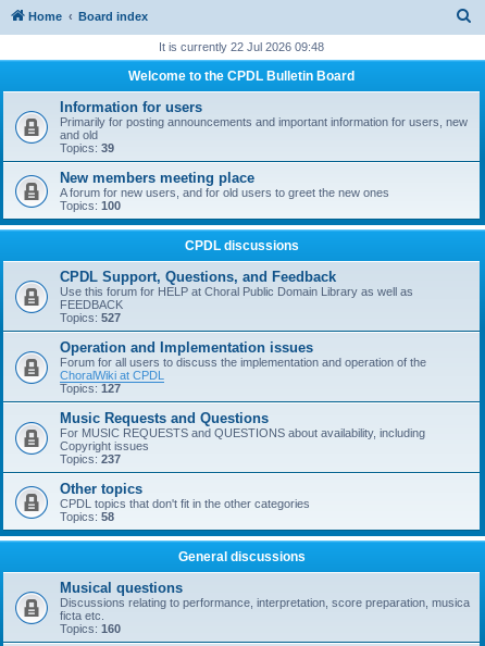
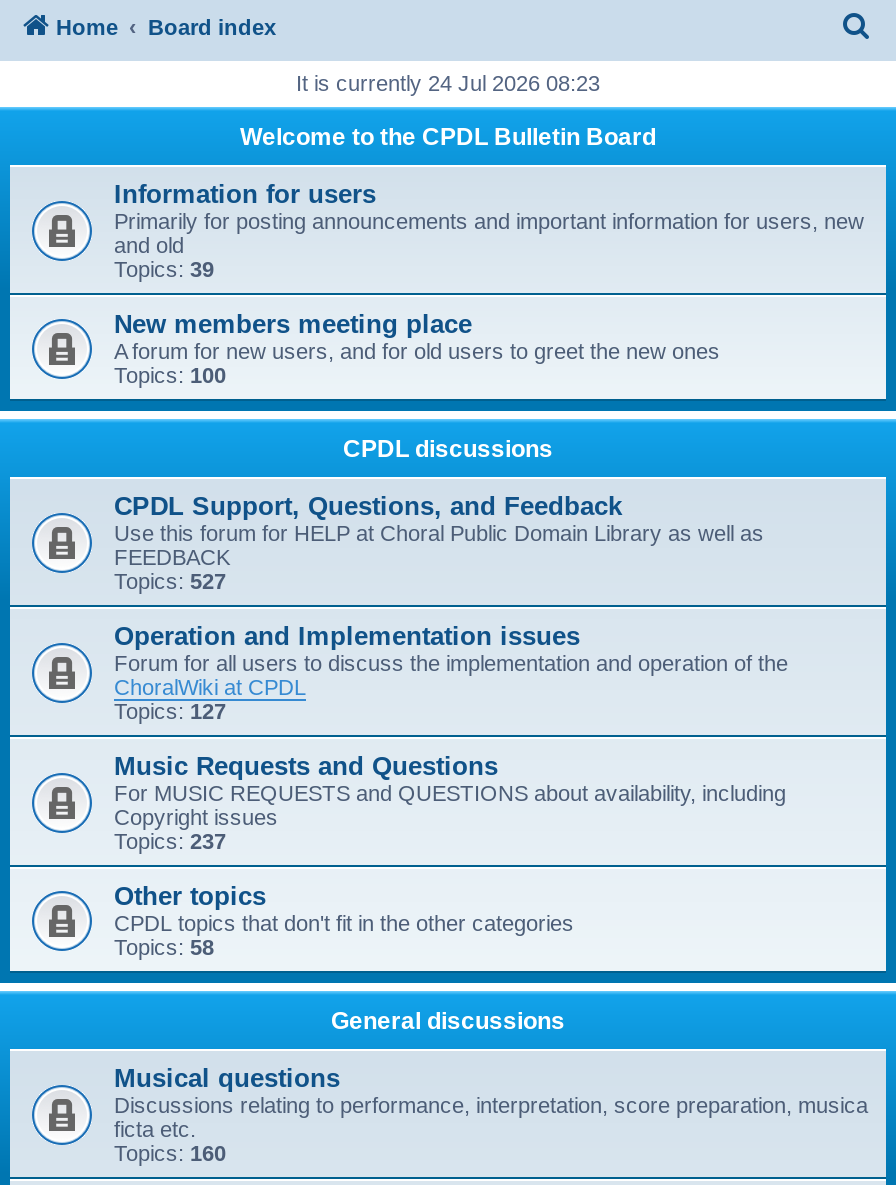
[159,40,324,53] It is currently 22 Jul 2026 09:48 -> [296,71,600,95] It is currently 24 Jul 2026 08:23

